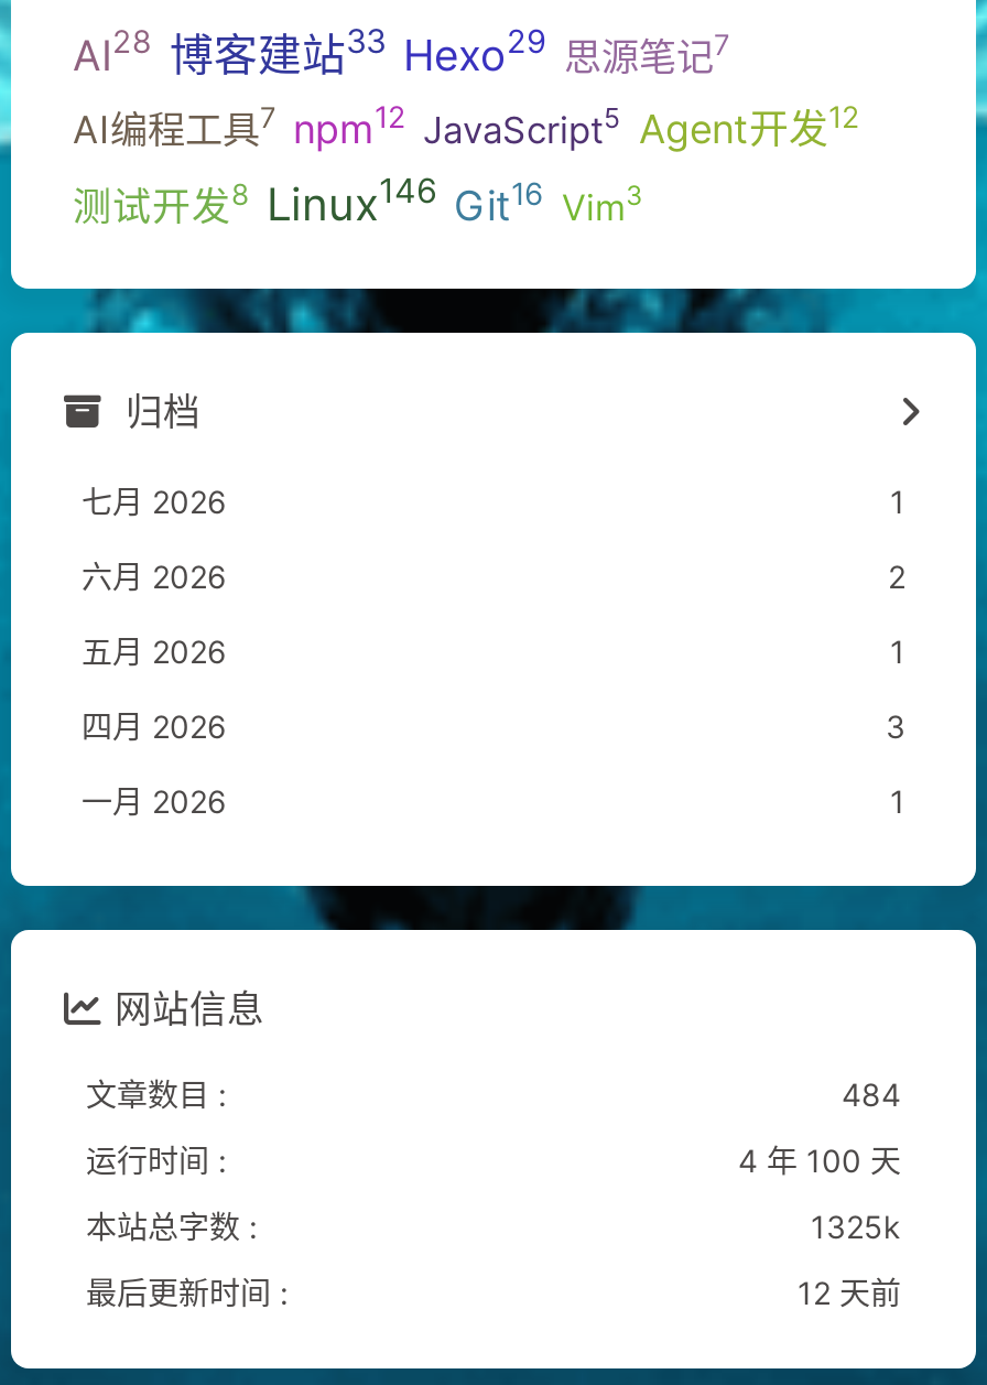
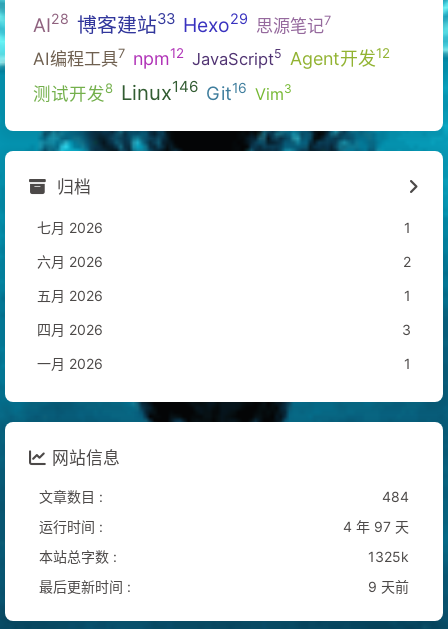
[738,1140,901,1178] 4 年 100 天 -> [343,517,409,534] 4 年 97 天
[798,1273,901,1310] 12 天前 -> [368,577,409,594] 9 天前

